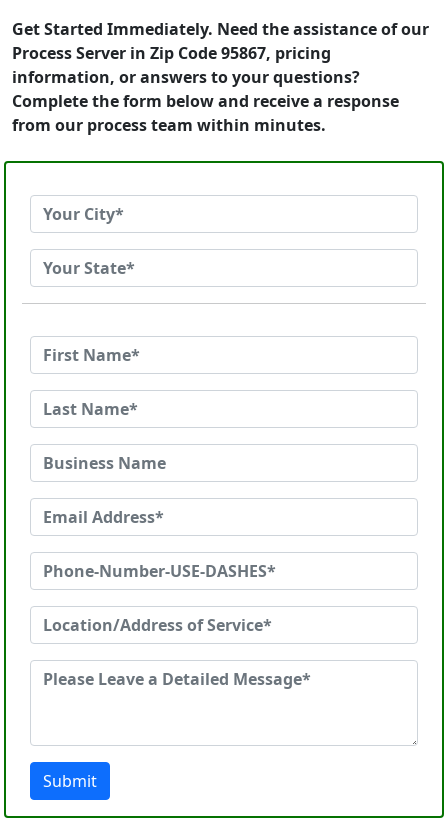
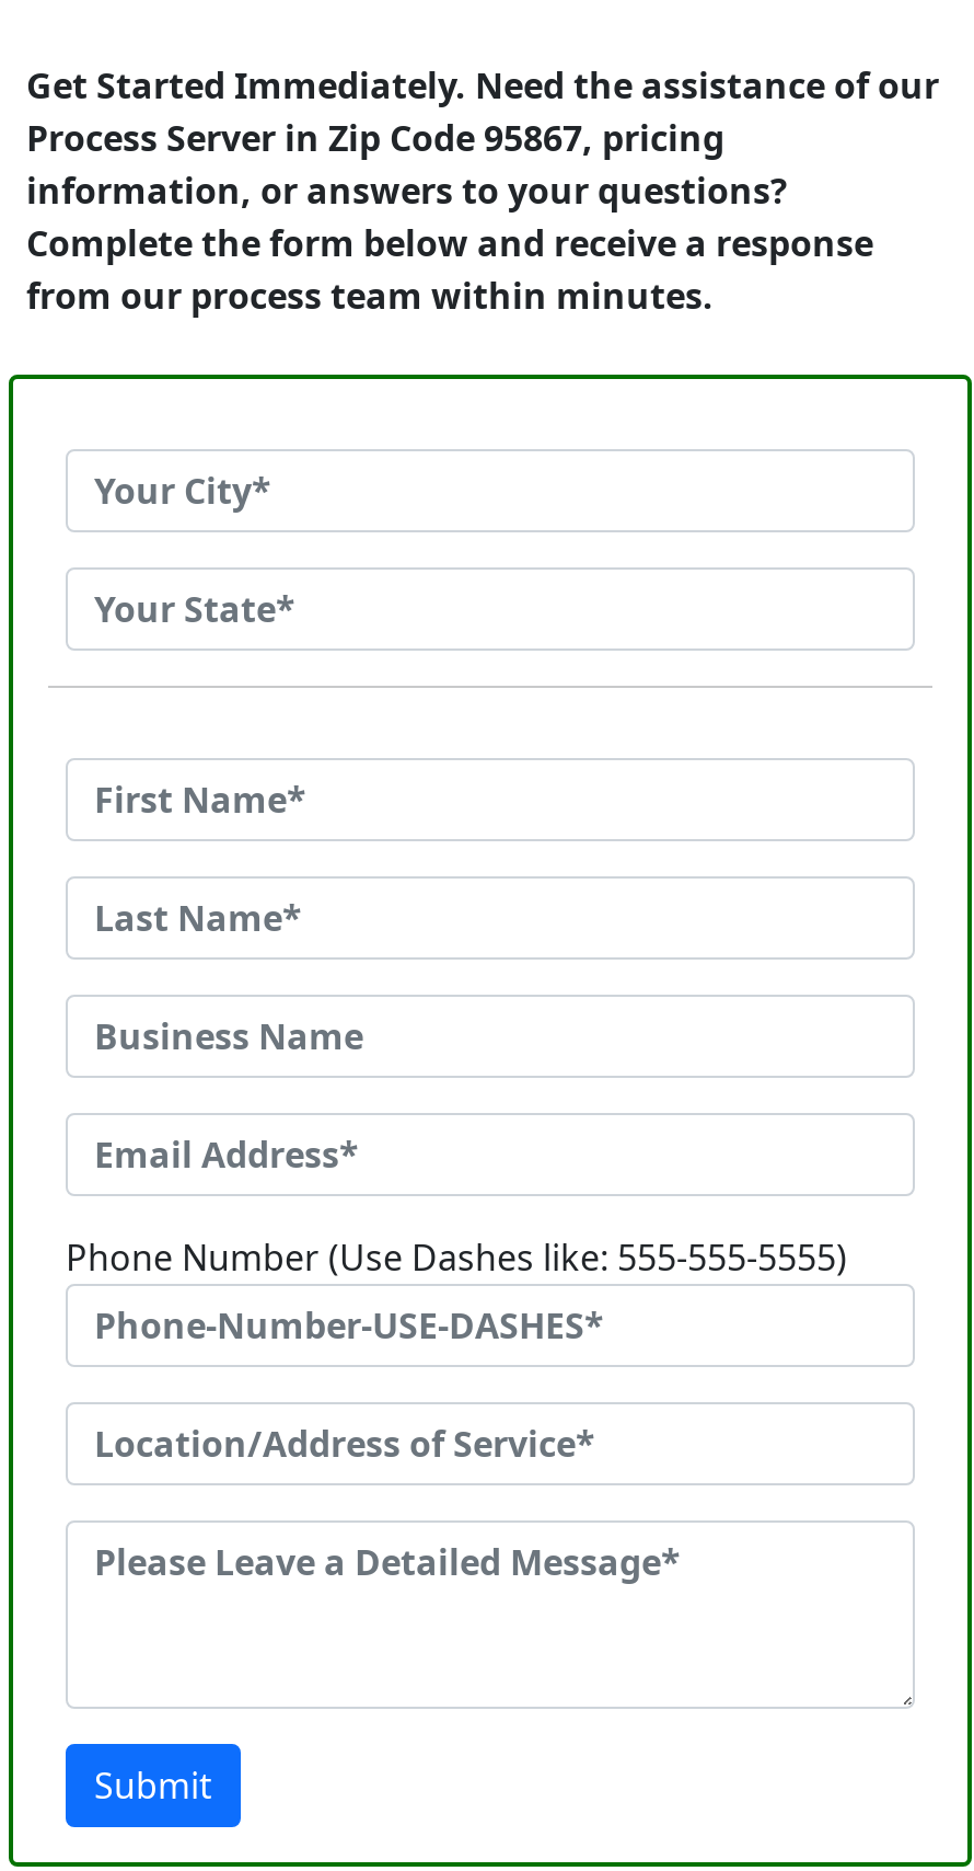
none -> [66,1233,847,1282] Phone Number (Use Dashes like: 555-555-5555)

